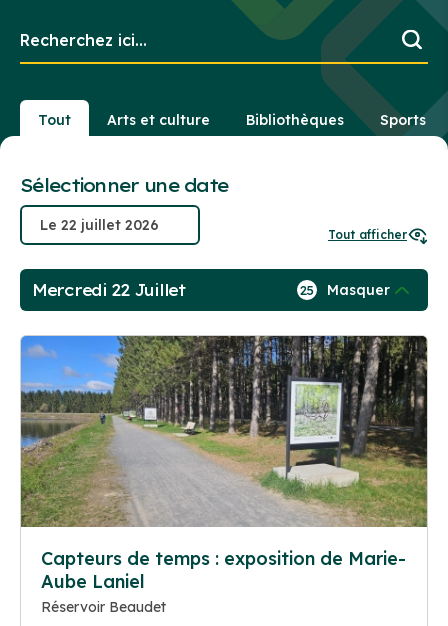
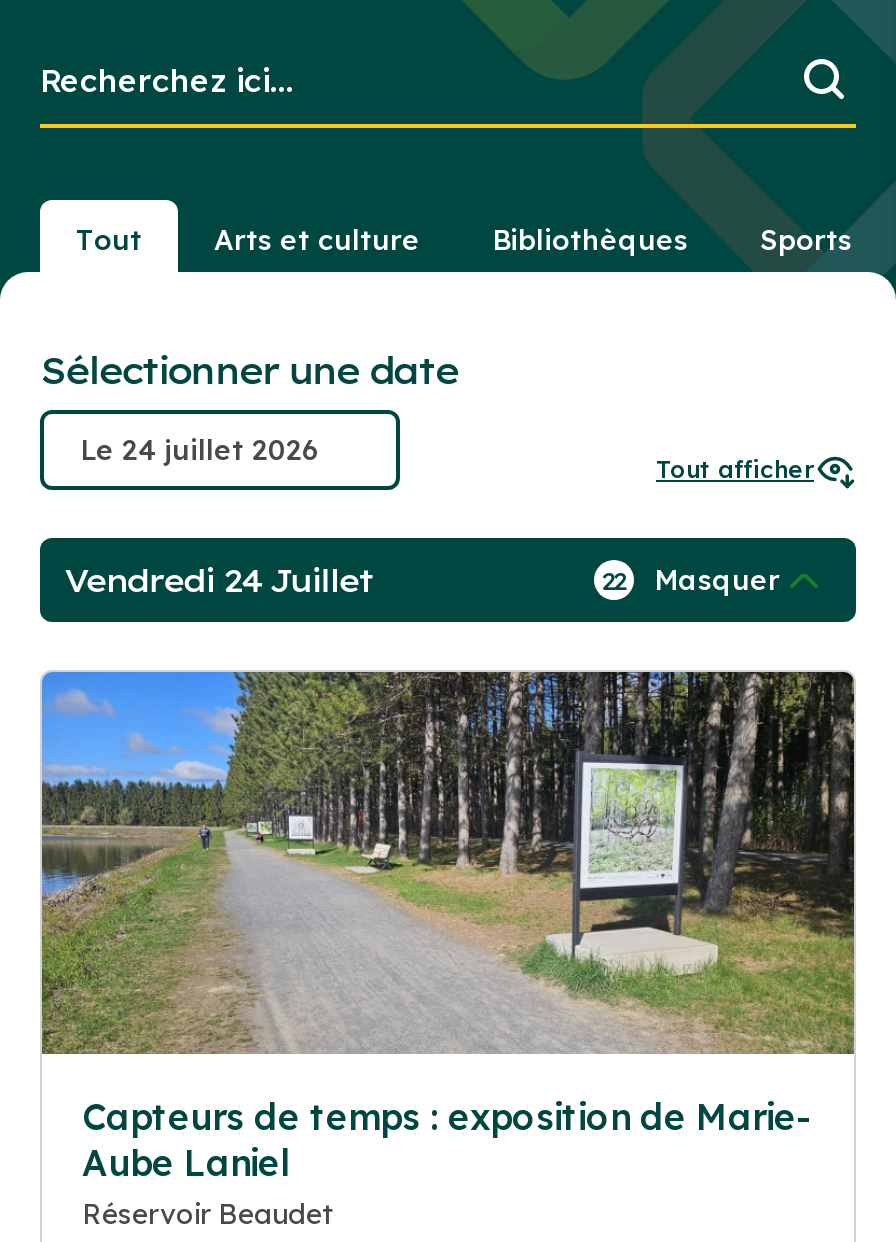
[32,280,186,300] Mercredi 22 Juillet -> [64,560,373,600] Vendredi 24 Juillet
[300,281,390,299] 25 Masquer -> [602,562,780,598] 22 Masquer

